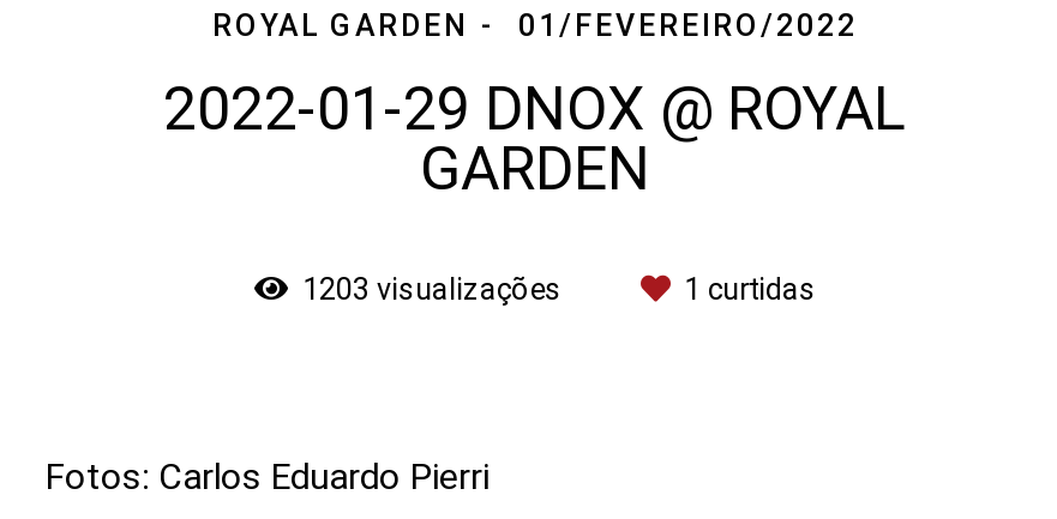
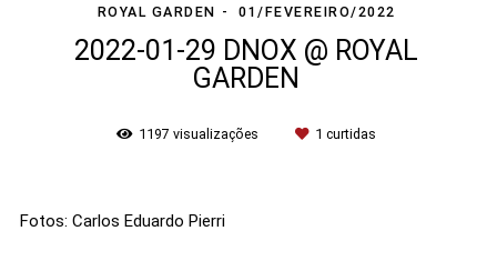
[302,272,569,308] 1203 visualizações -> [139,126,262,143] 1197 visualizações

